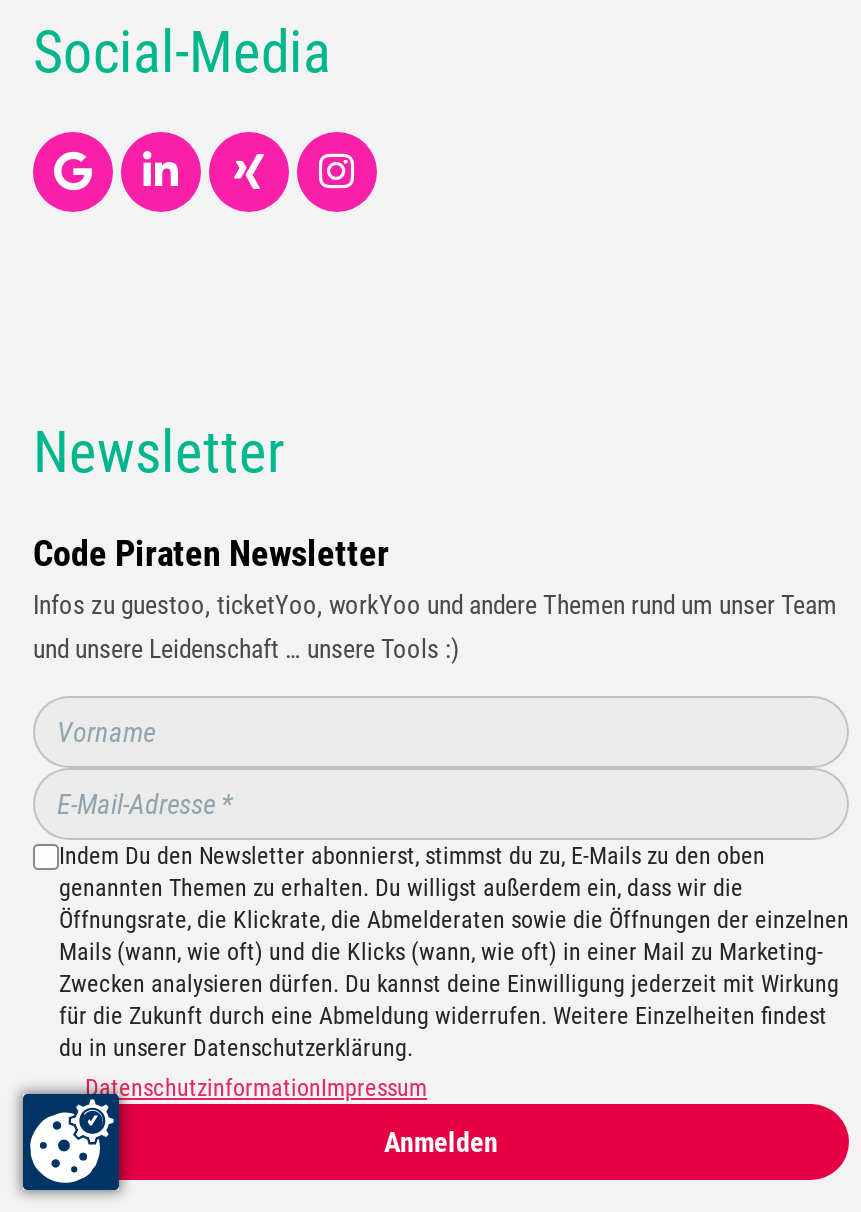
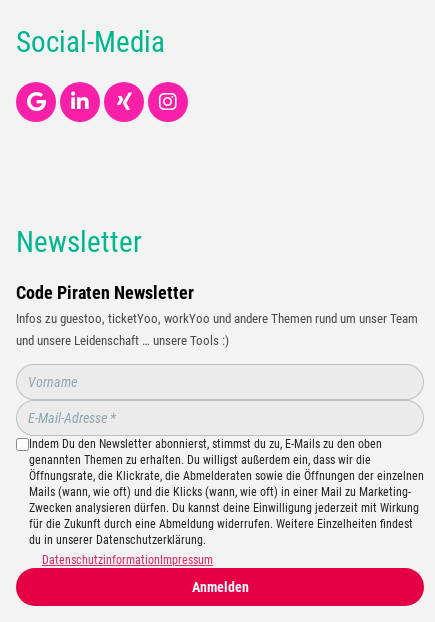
[17,1088,125,1196] [image] -> [9,561,61,613] [image]

